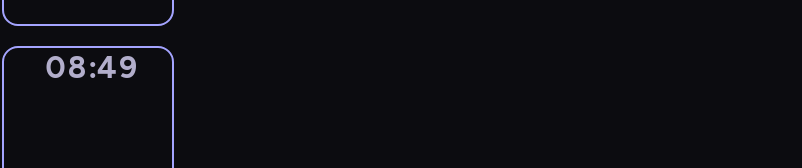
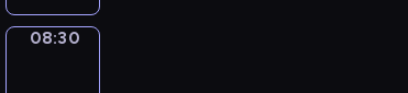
[46,50,140,86] 08:49 -> [29,28,80,48] 08:30

